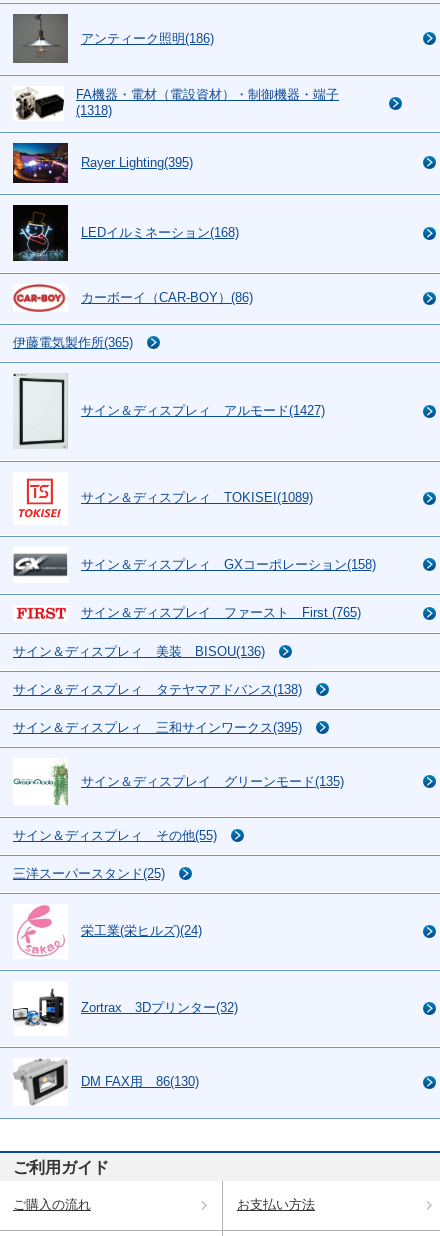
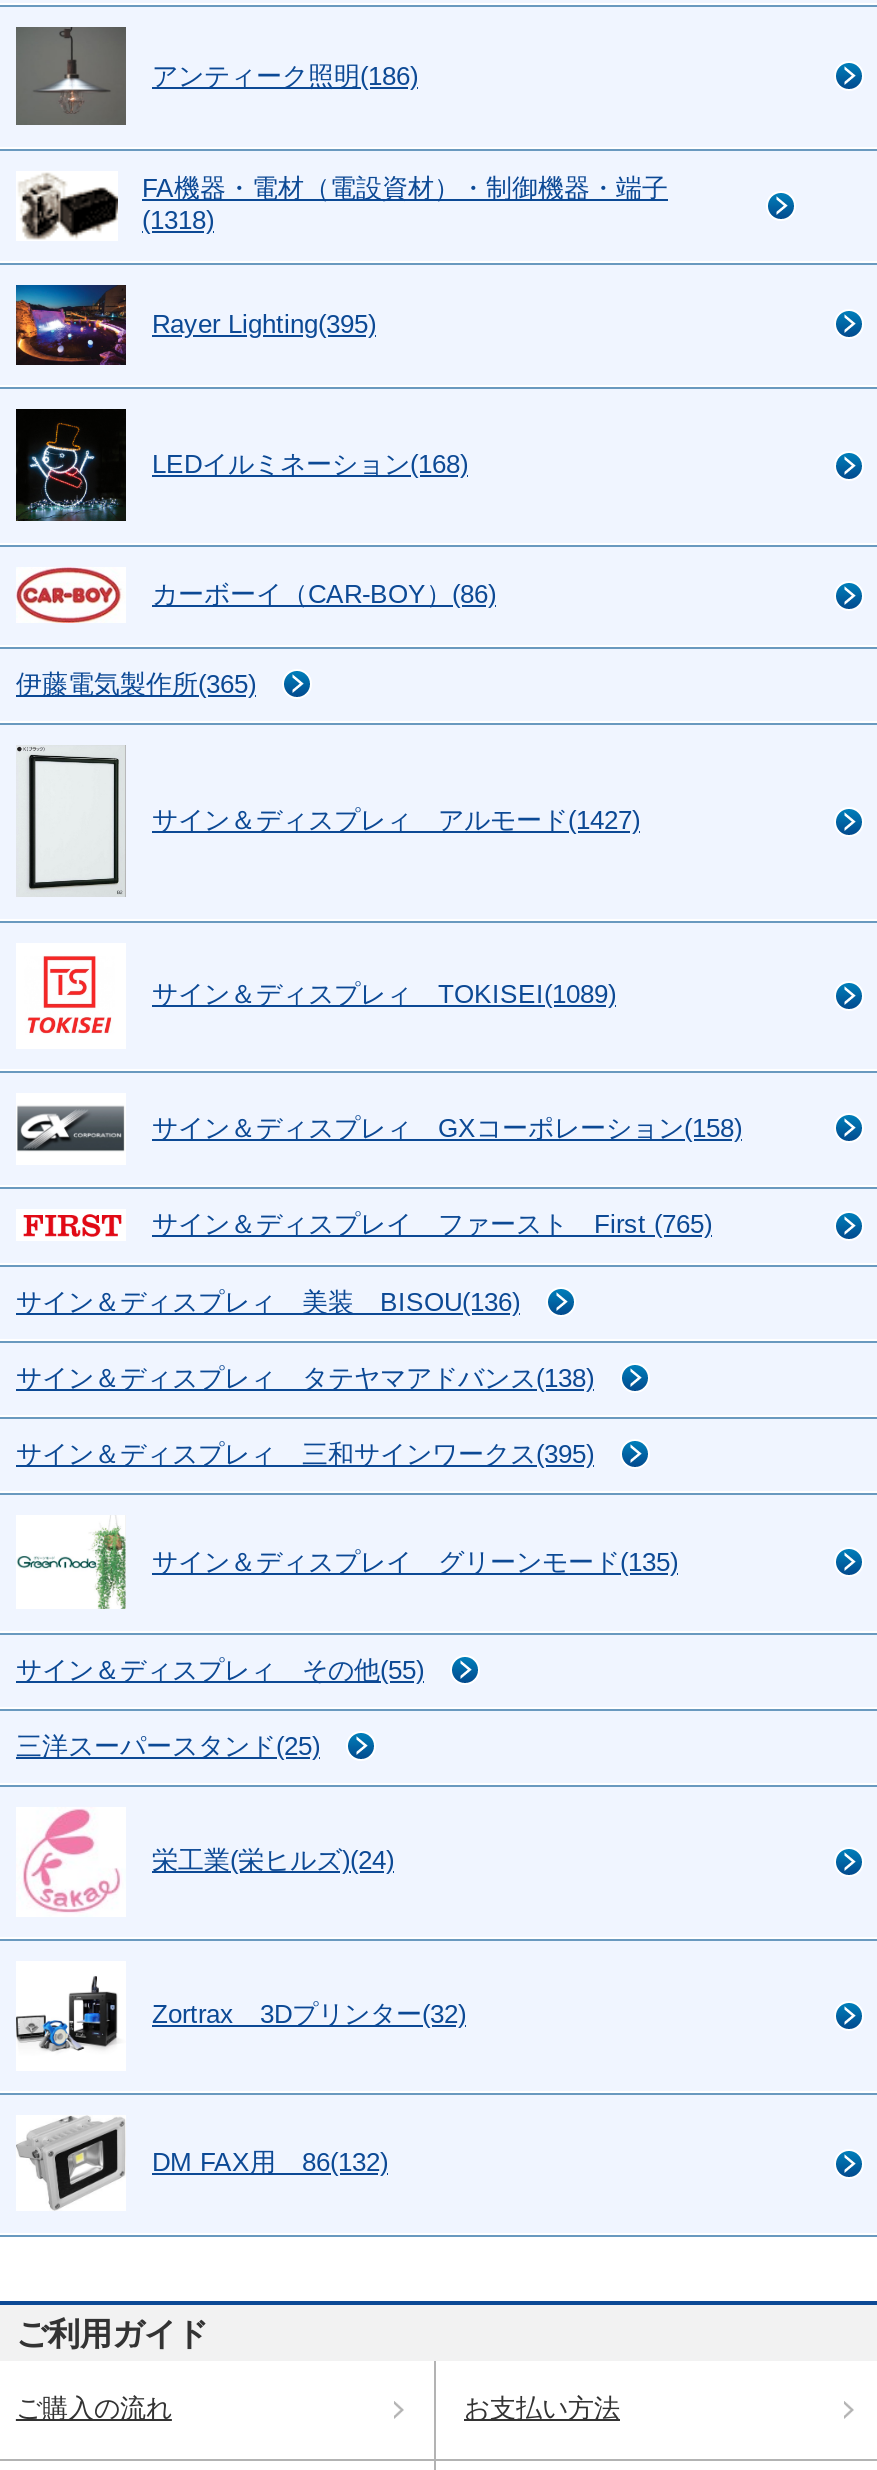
[81,1073,199,1088] DM FAX用 86(130) -> [152,2146,388,2176] DM FAX用 86(132)

